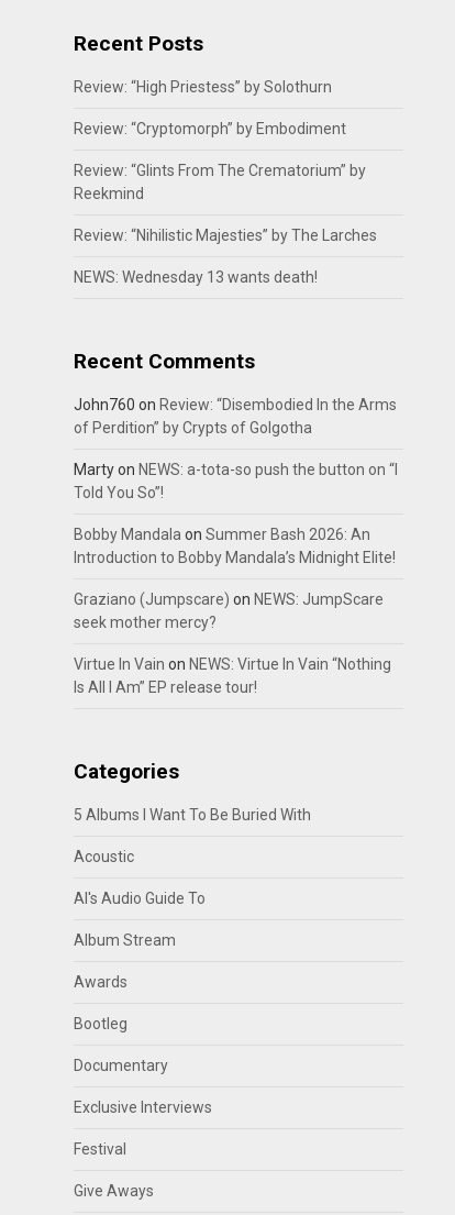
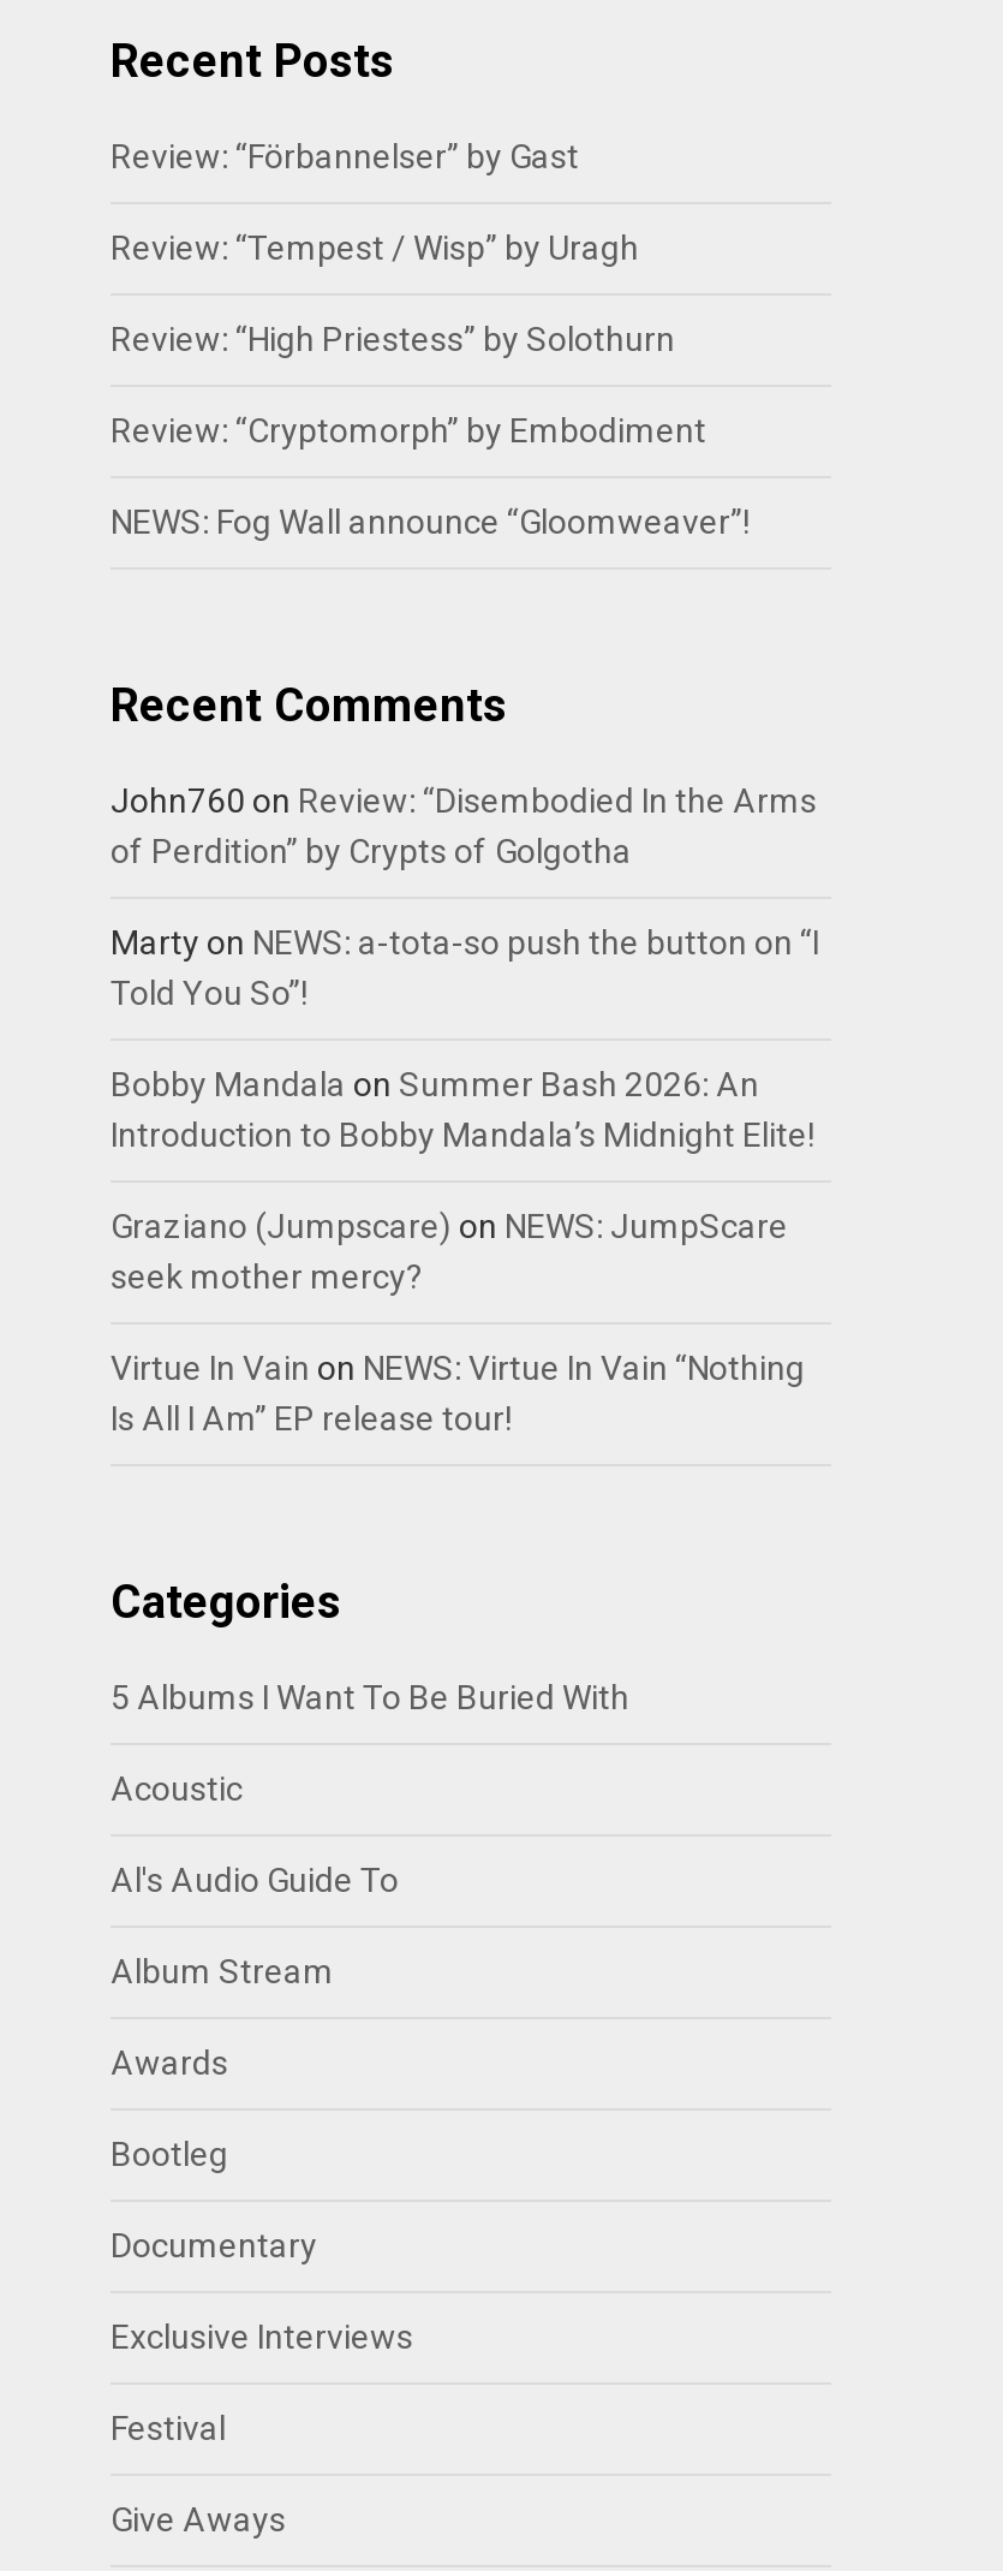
none -> [111,138,639,268] Review: “Förbannelser” by Gast | Review: “Tempest / Wisp” by Uragh
moved [74,79,346,138] -> [111,321,706,451]: Review: “High Priestess” by Solothurn | Review: “Cryptomorph” by Embodiment
[74,162,377,286] Review: “Glints From The Crematorium” by | Reekmind | Review: “Nihilistic Majesties” by The Larches | NEWS: Wednesday 13 wants death! -> [111,504,750,542] NEWS: Fog Wall announce “Gloomweaver”!

